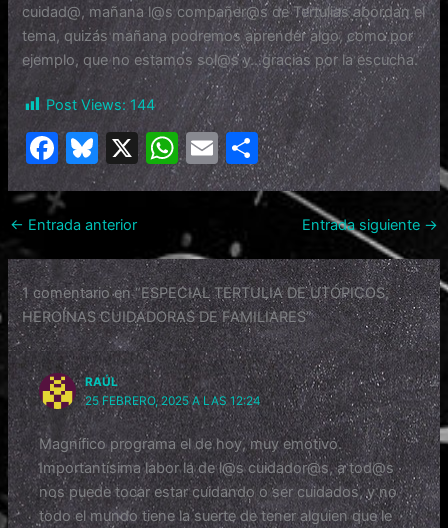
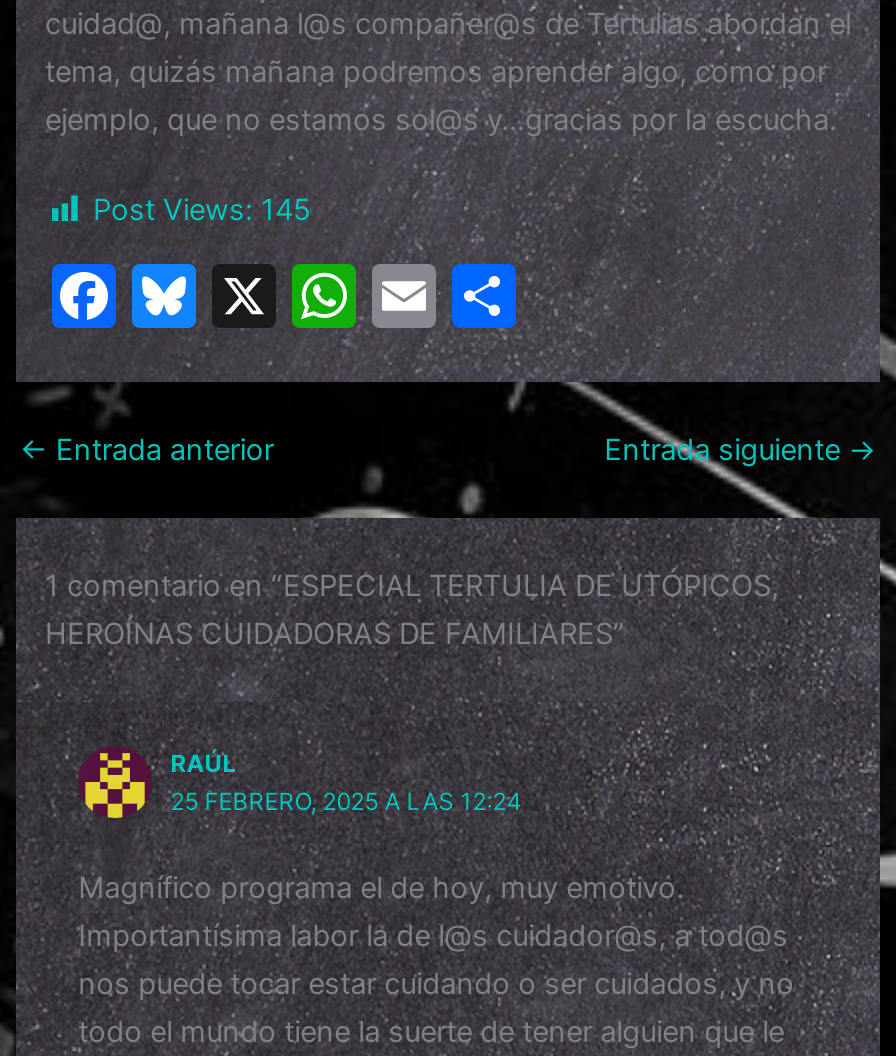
[46,96,155,114] Post Views: 144 -> [93,193,311,229] Post Views: 145

